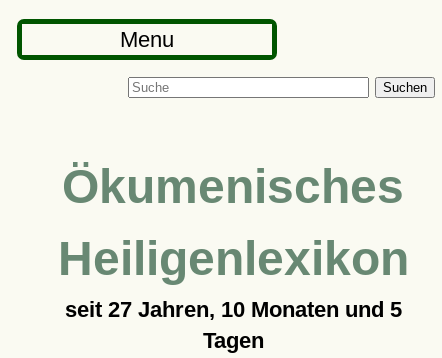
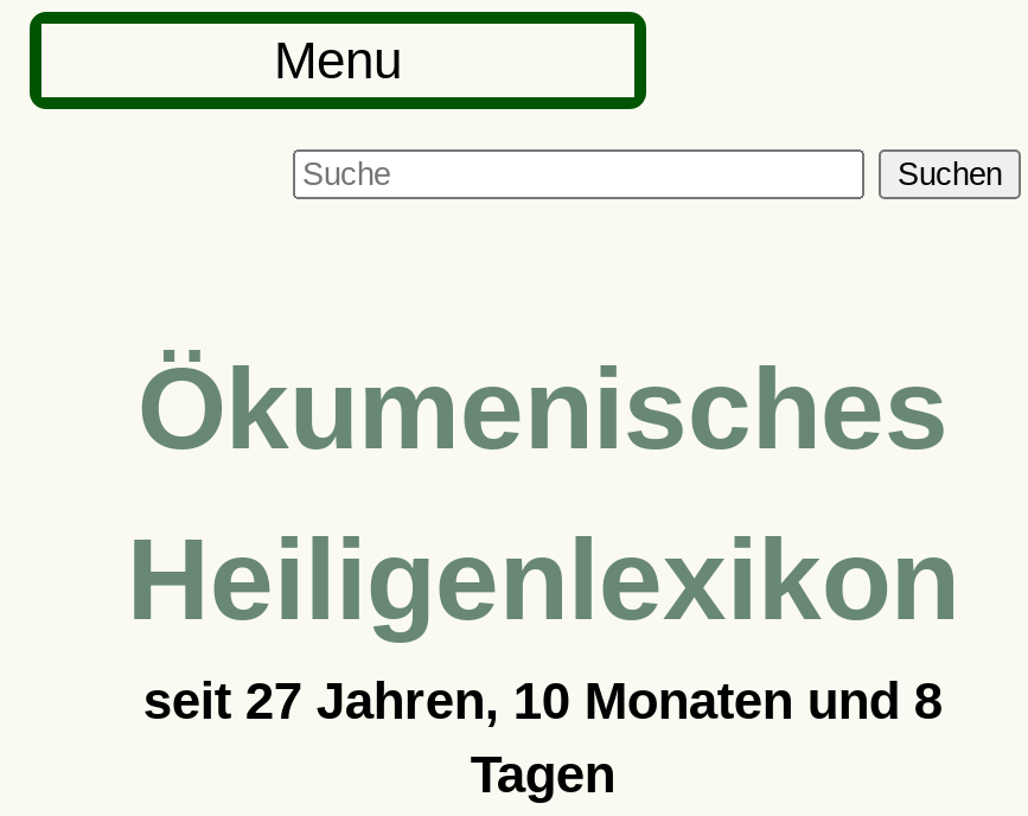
[65,297,402,322] seit 27 Jahren, 10 Monaten und 5 -> [143,671,942,731] seit 27 Jahren, 10 Monaten und 8

